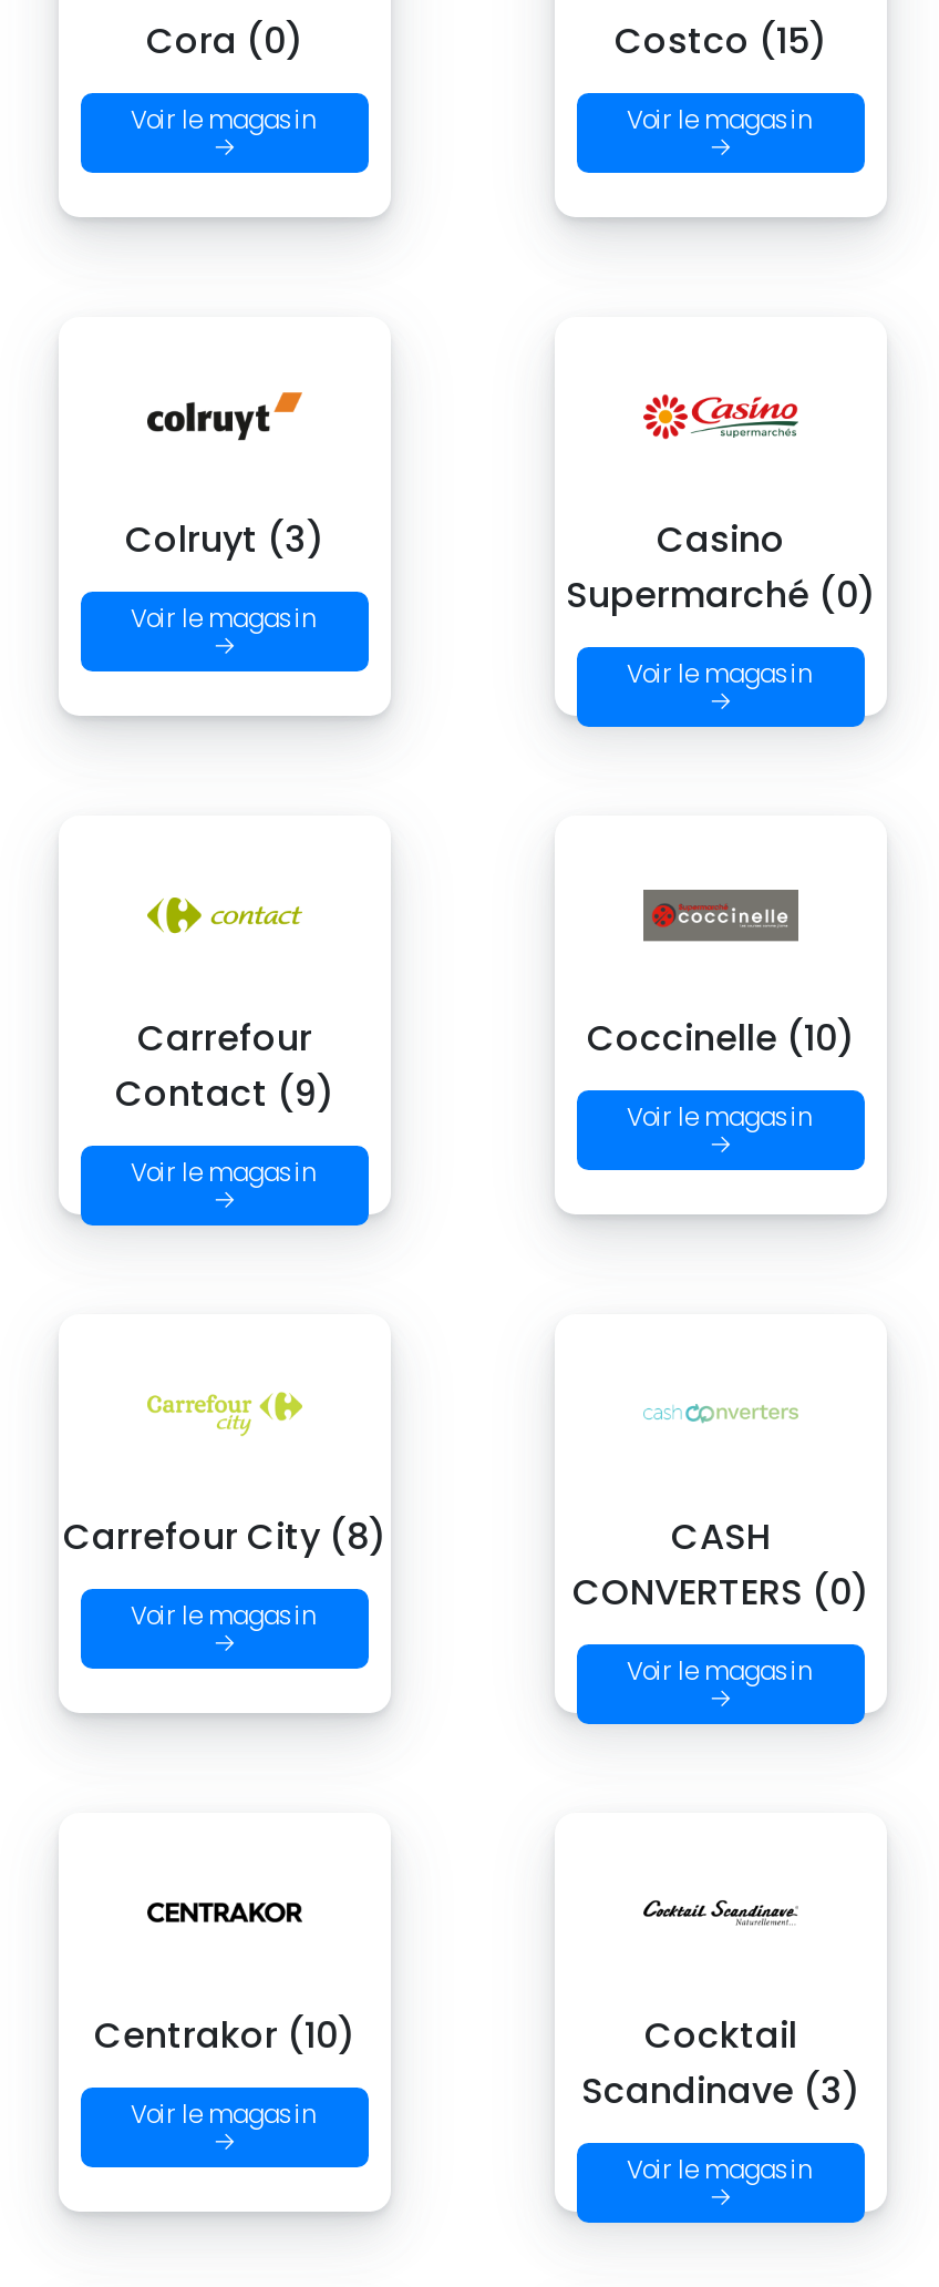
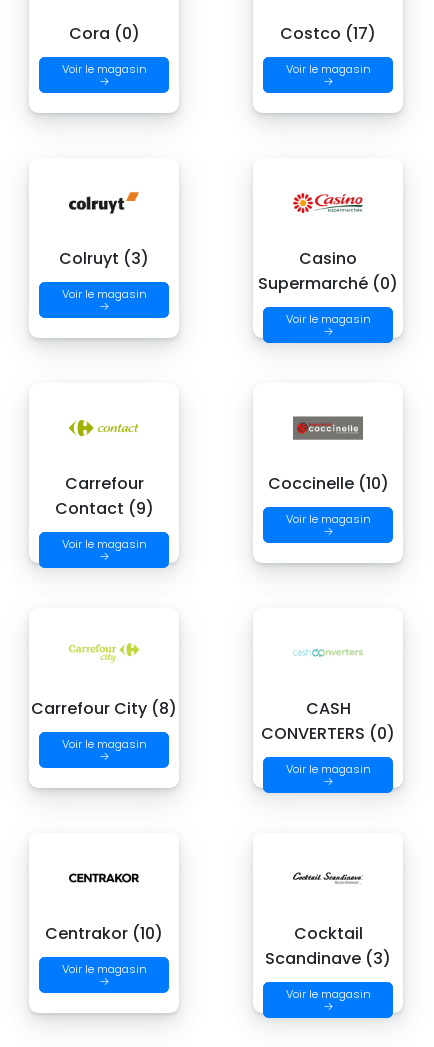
[615,14,827,65] Costco (15) -> [280,21,376,44] Costco (17)

